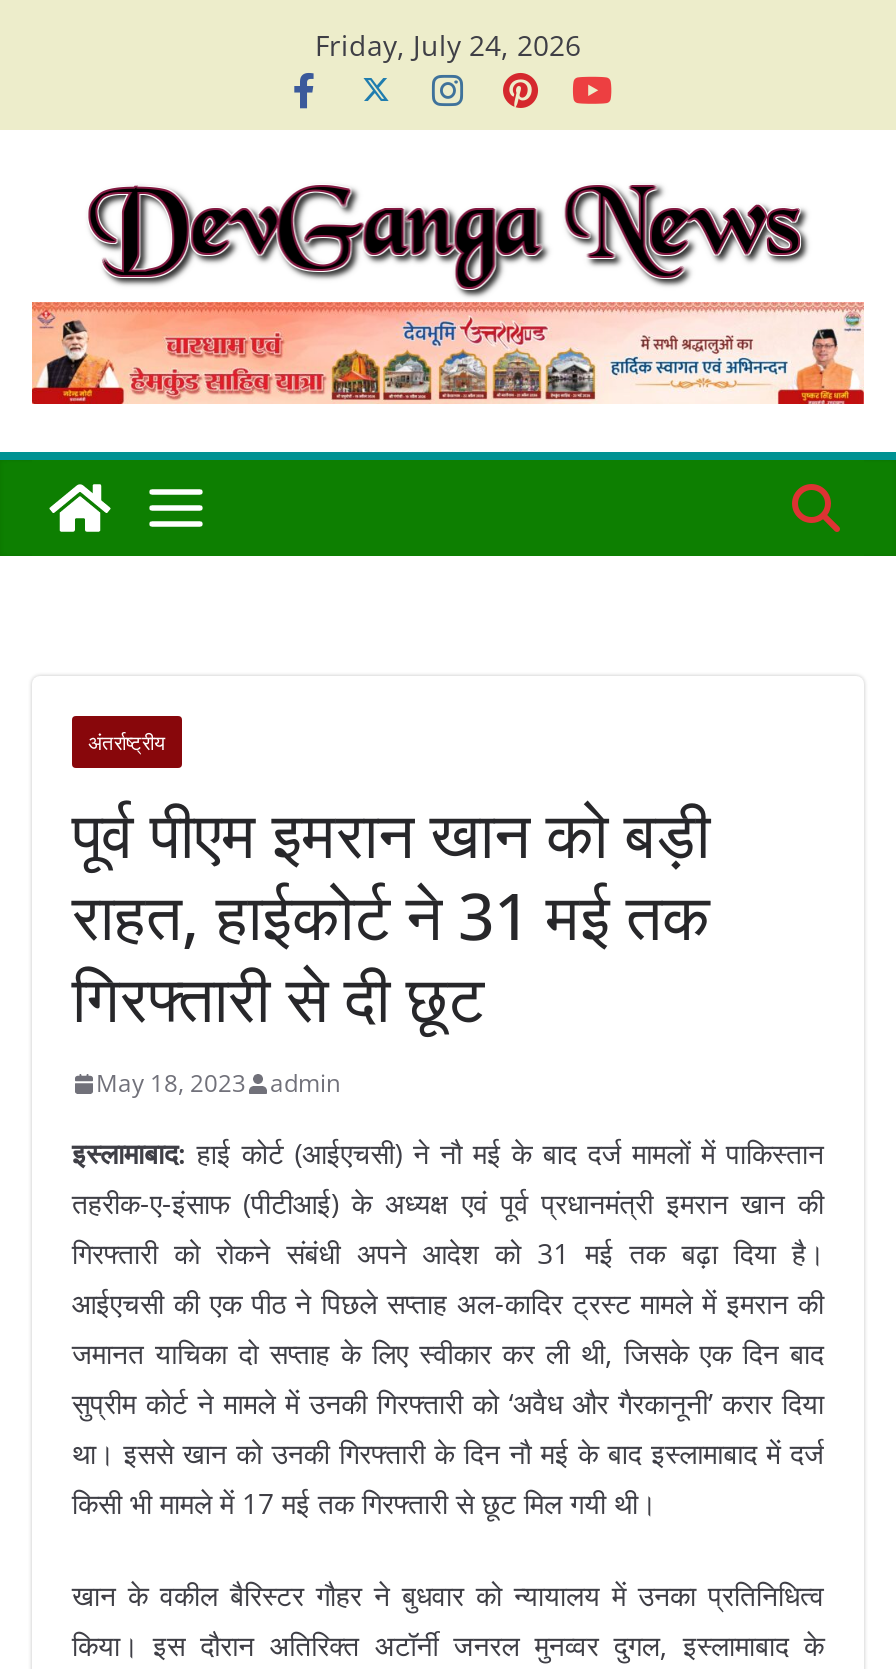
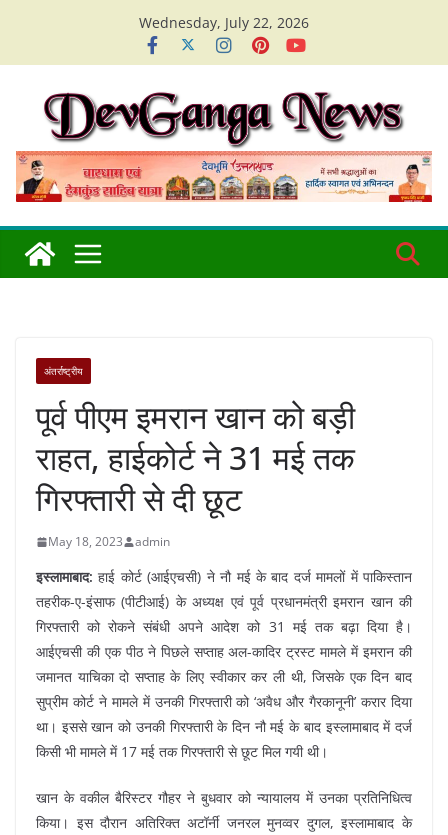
[315,26,581,64] Friday, July 24, 2026 -> [139,13,309,32] Wednesday, July 22, 2026

